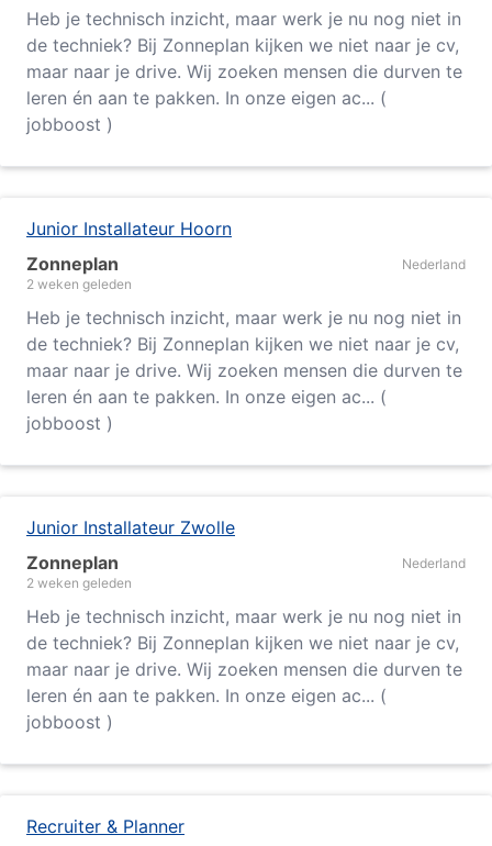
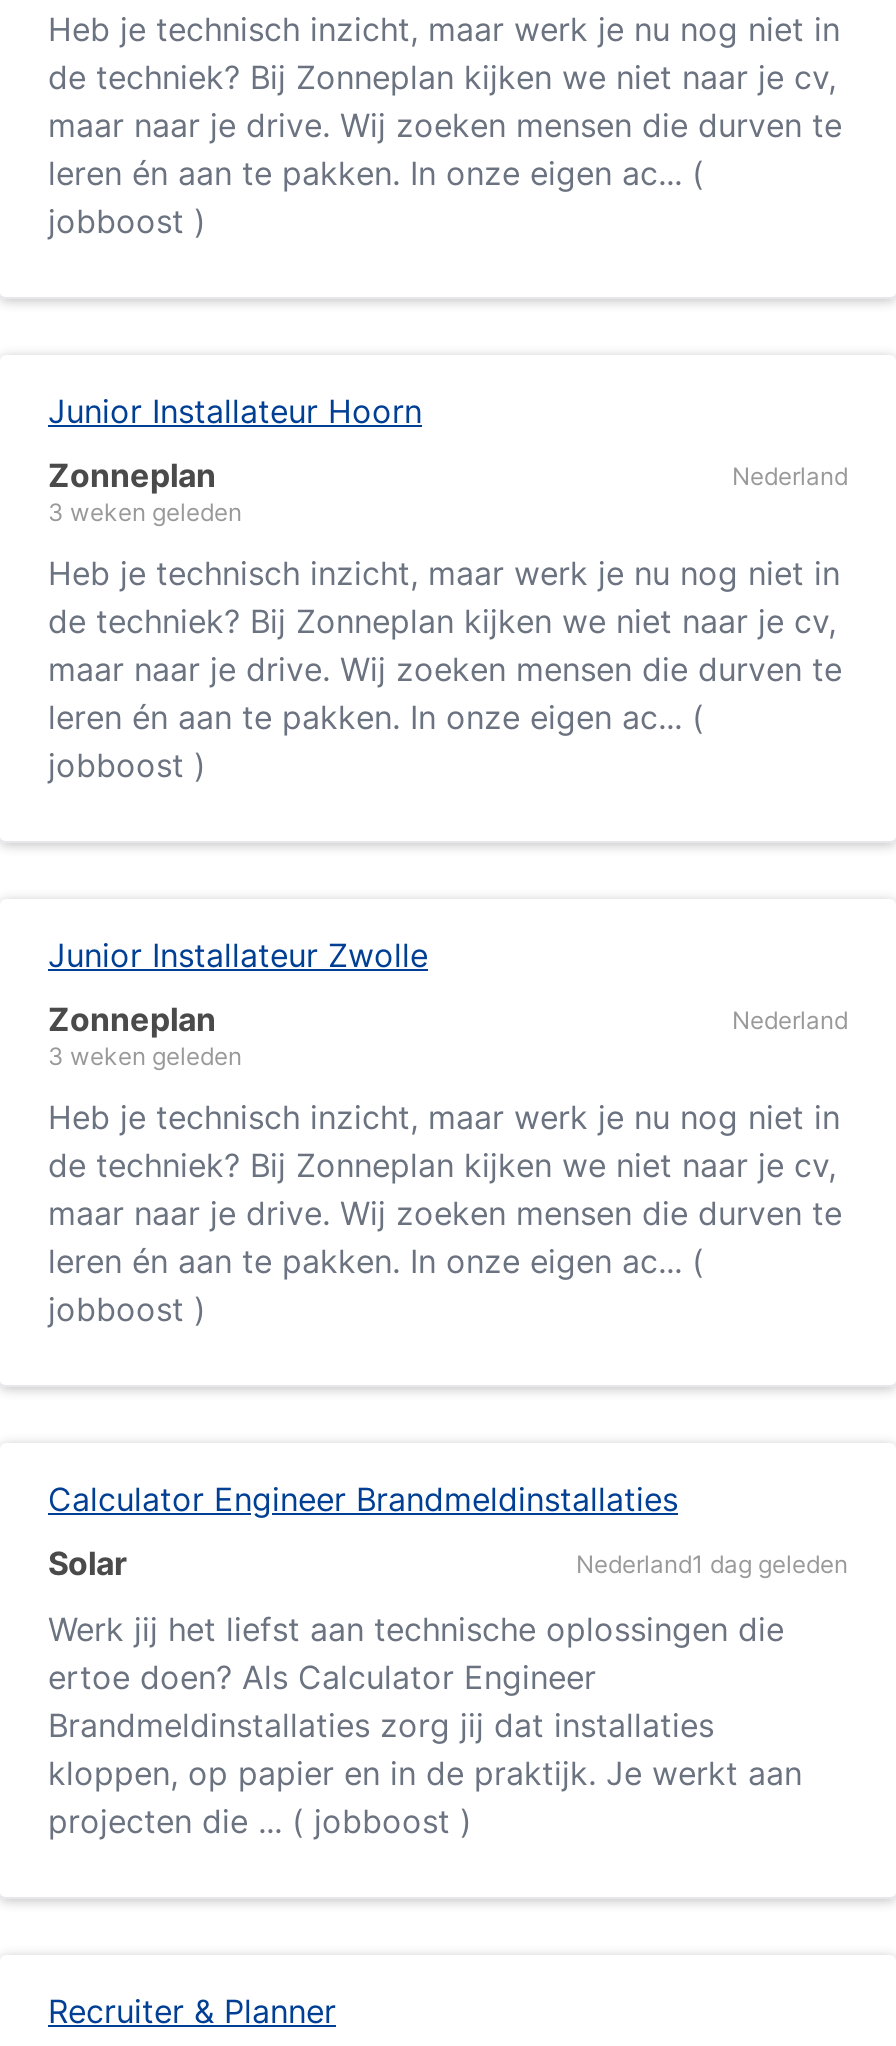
[26,276,132,292] 2 weken geleden -> [48,497,242,527] 3 weken geleden
[26,575,132,591] 2 weken geleden -> [48,1041,242,1071] 3 weken geleden
none -> [48,1479,848,1841] Calculator Engineer Brandmeldinstallaties | Solar | Nederland1 dag geleden | Werk jij het liefst aan technische oplossingen die | ertoe doen? Als Calculator Engineer | Brandmeldinstallaties zorg jij dat installaties | kloppen, op papier en in de praktijk. Je werkt aan | projecten die ... ( jobboost )

